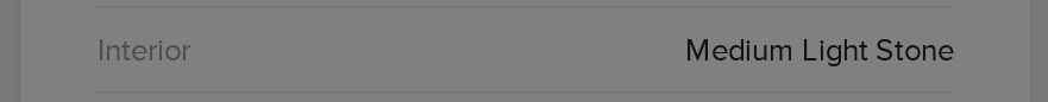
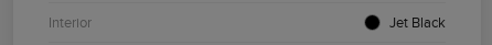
[685,32,954,68] Medium Light Stone -> [389,14,446,31] Jet Black

